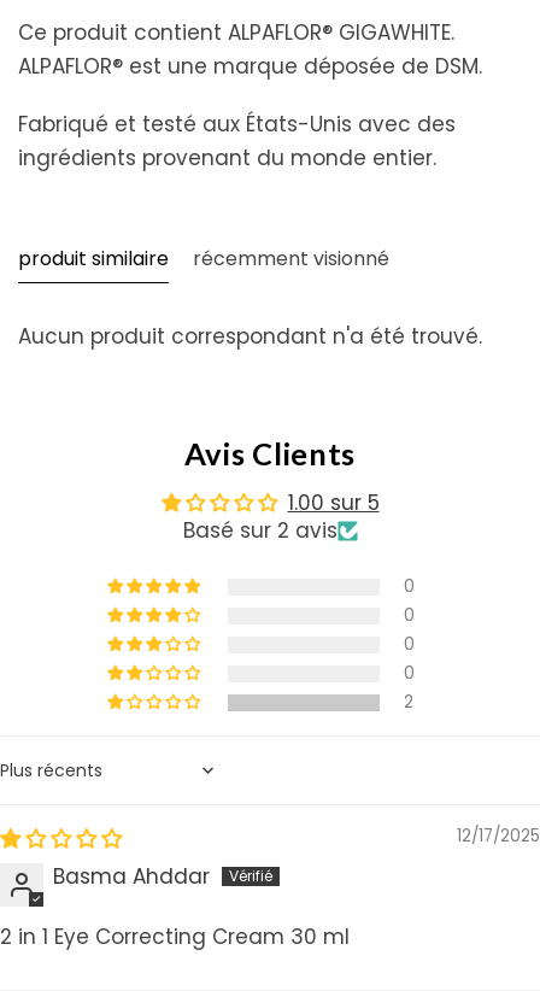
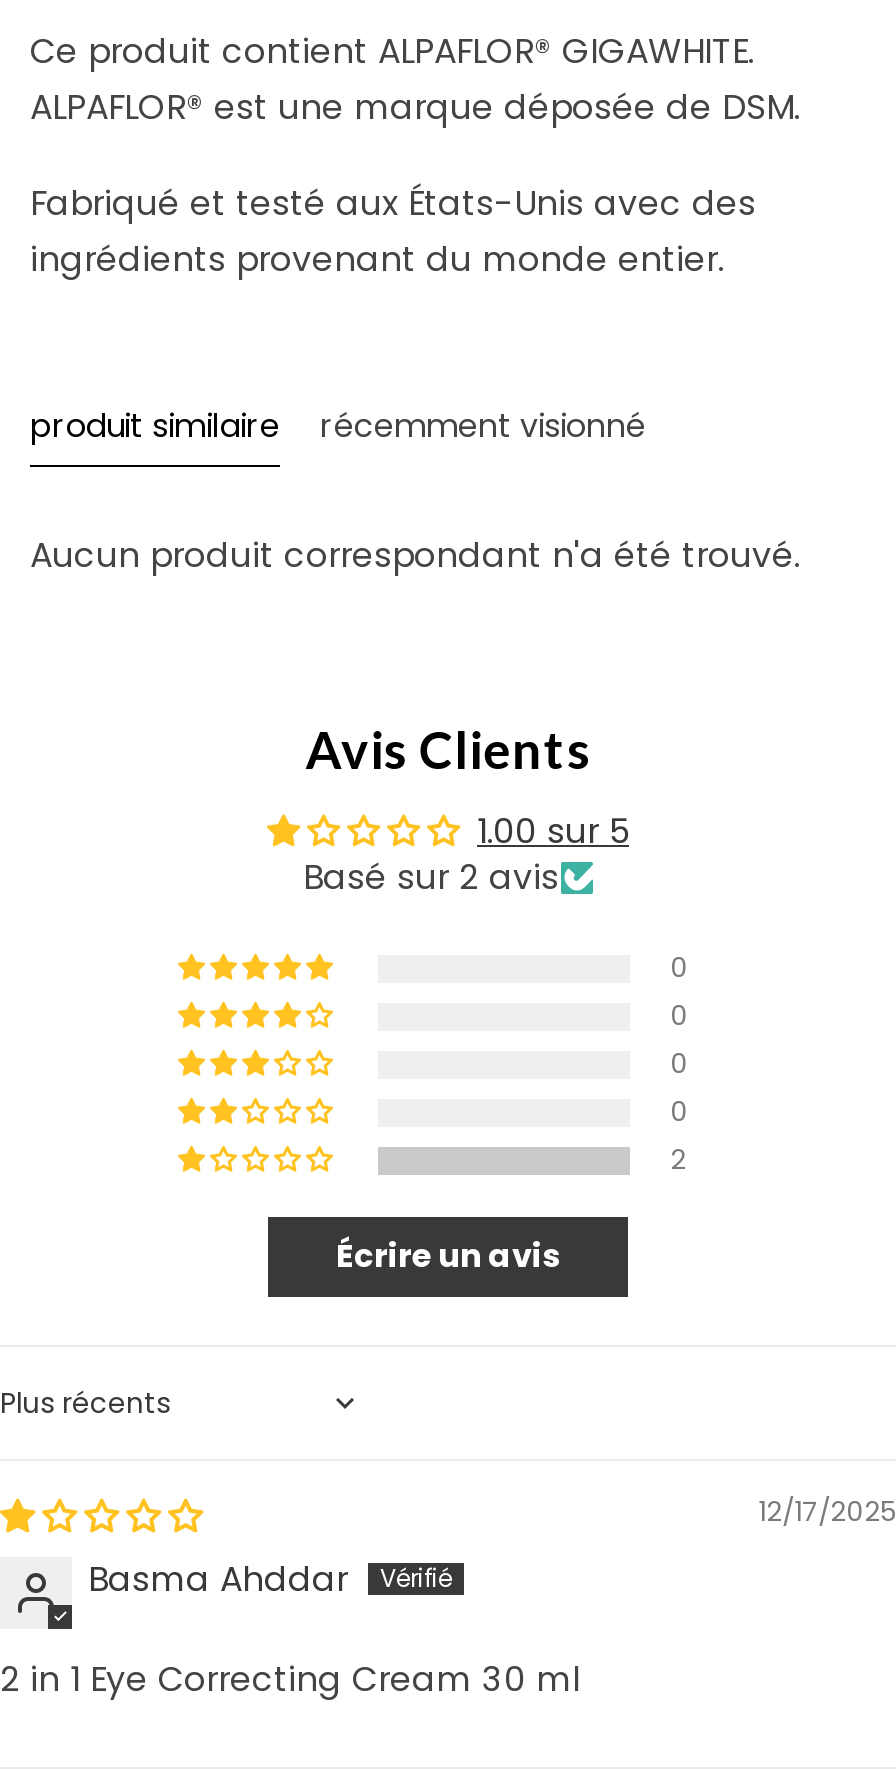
none -> [336,1233,560,1279] Écrire un avis

